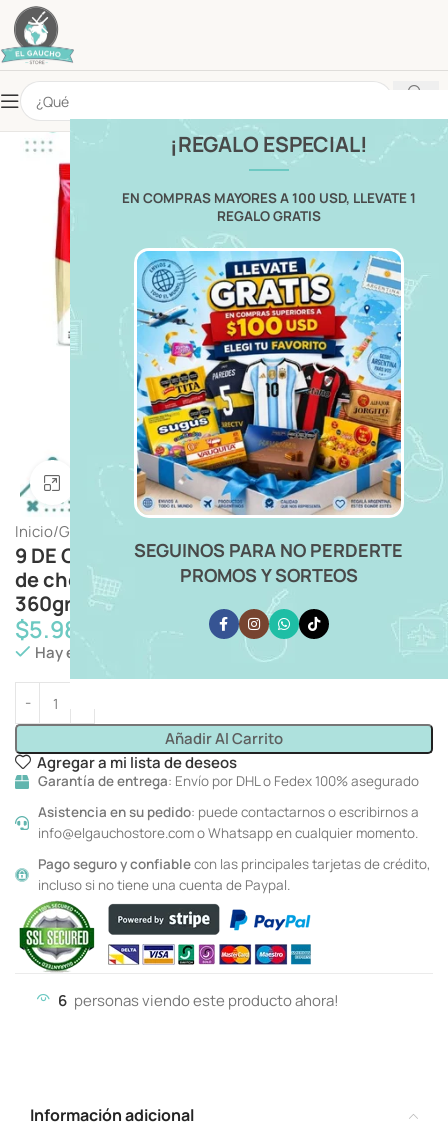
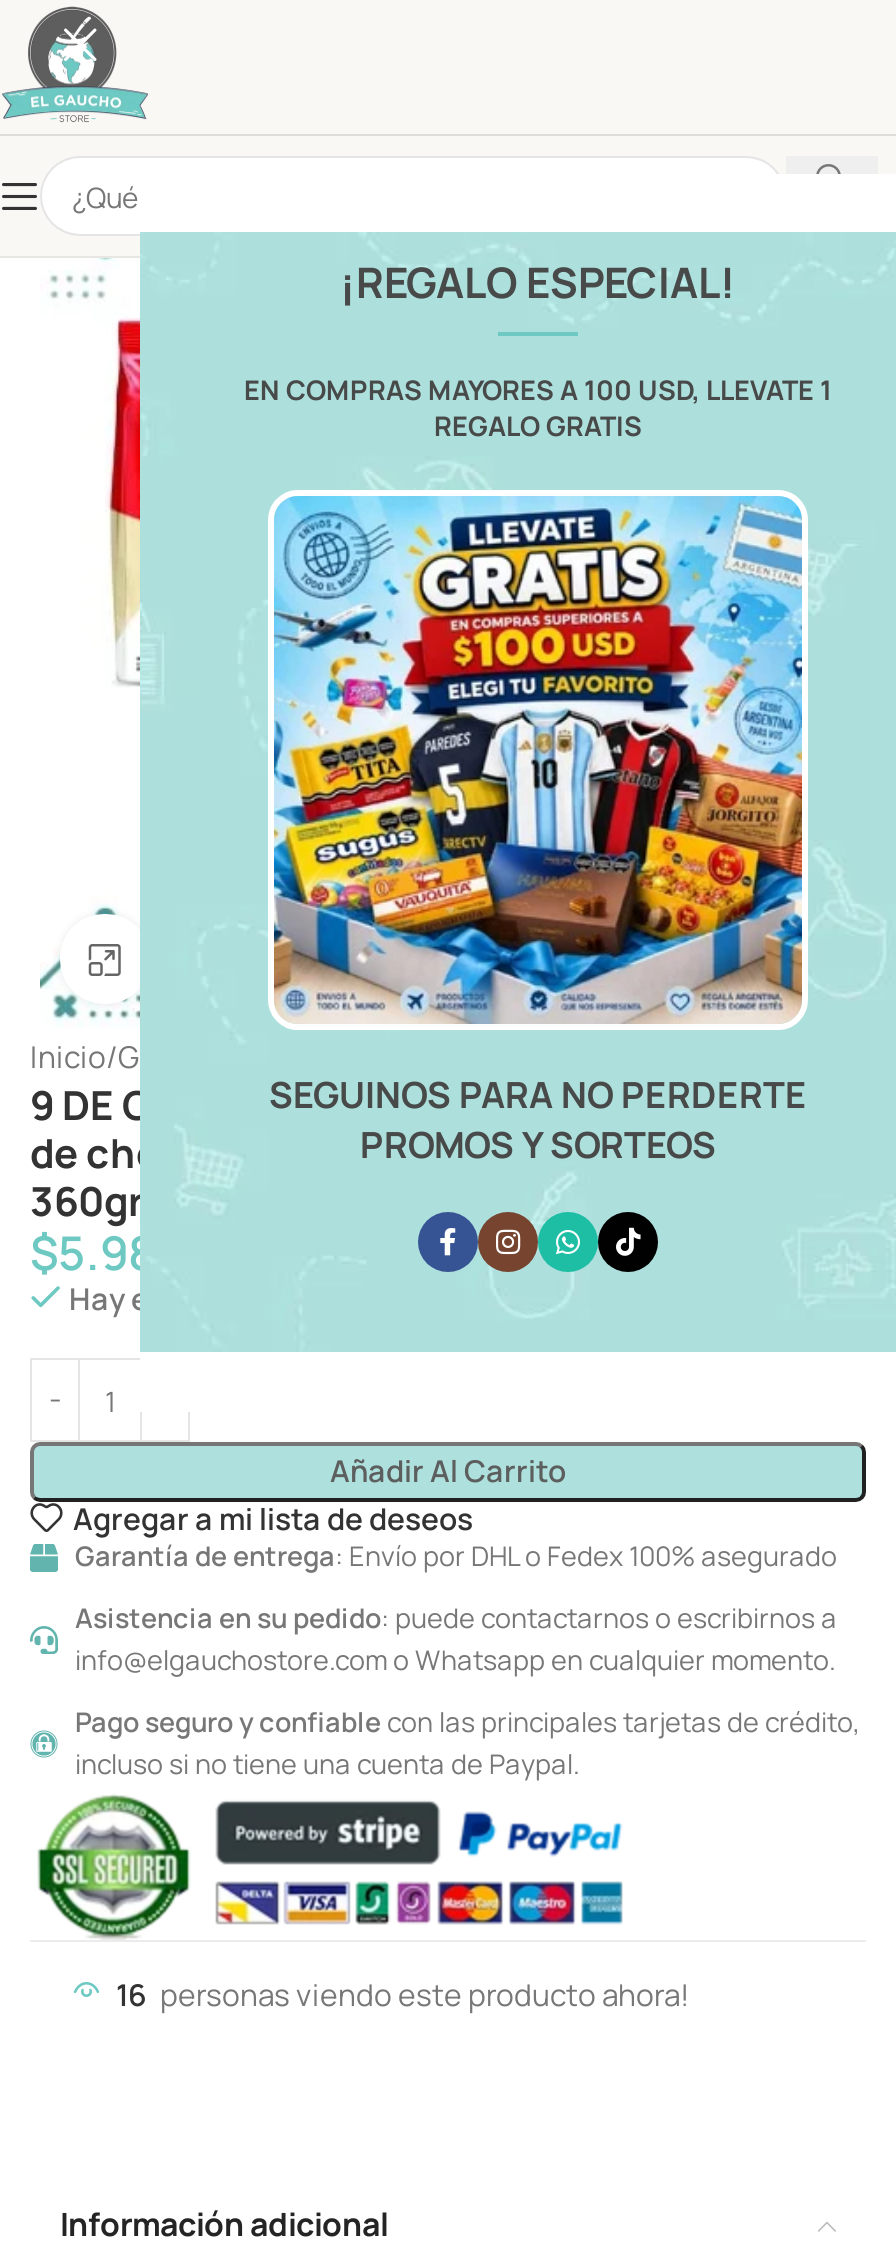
[58,990,339,1011] 6 personas viendo este producto ahora! -> [116,1975,690,2017] 16 personas viendo este producto ahora!

